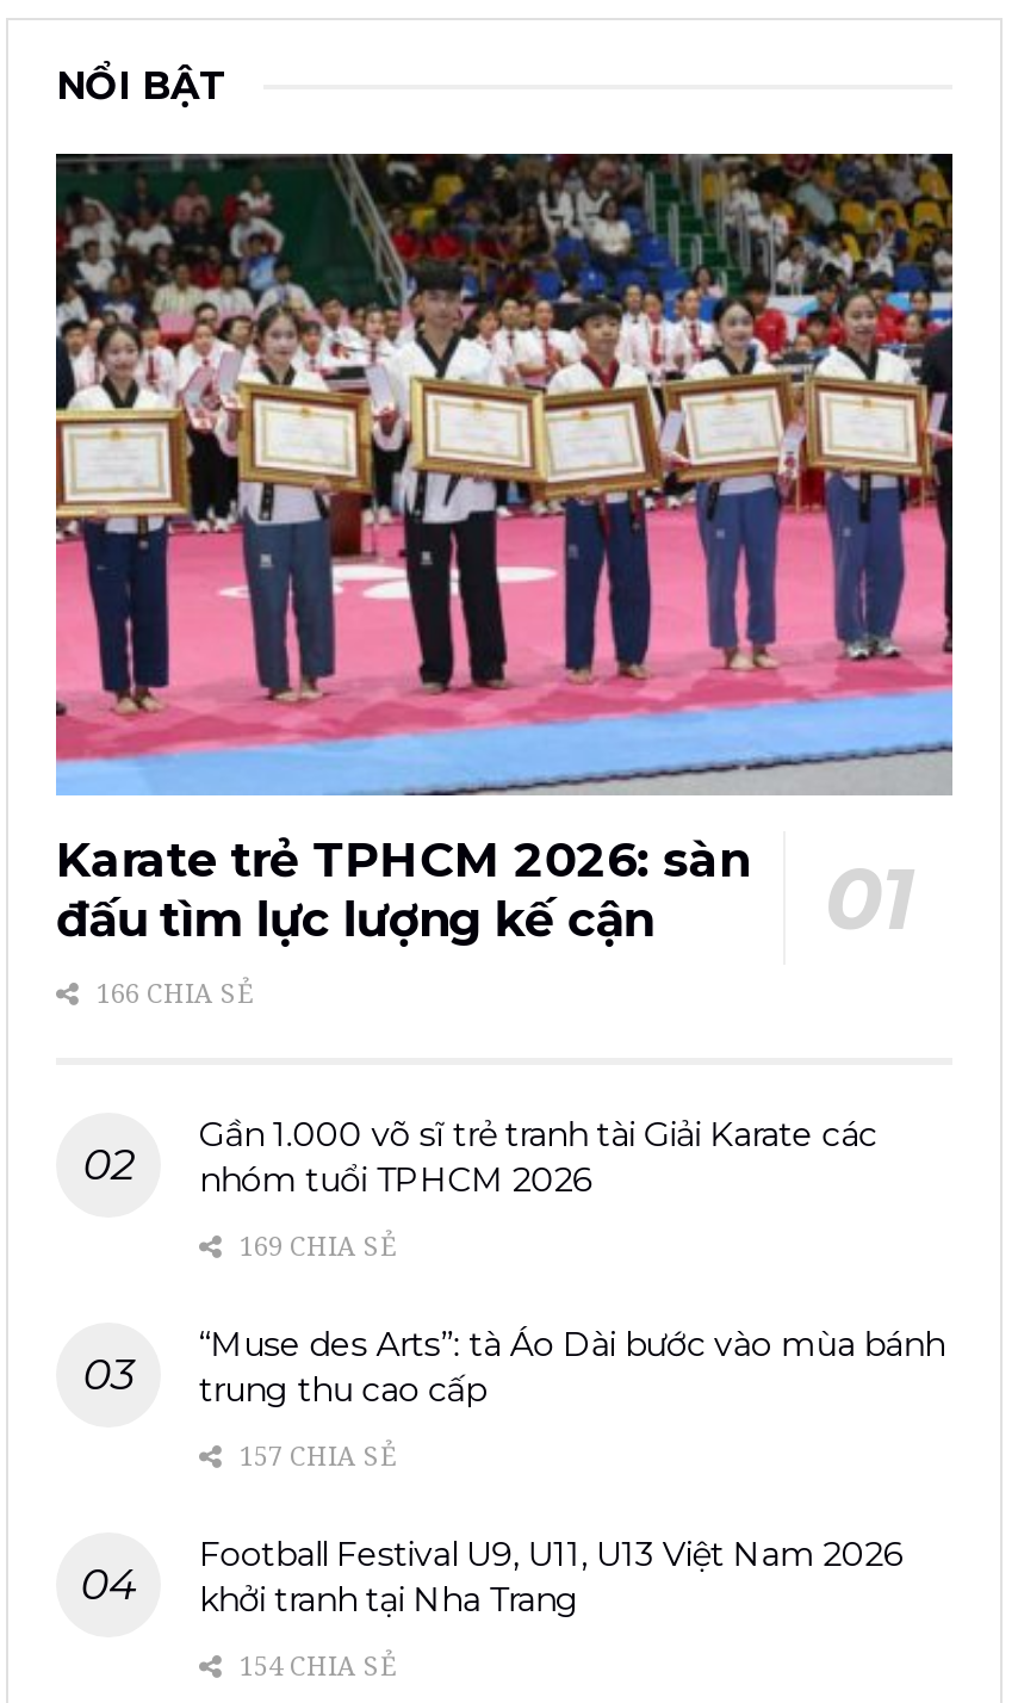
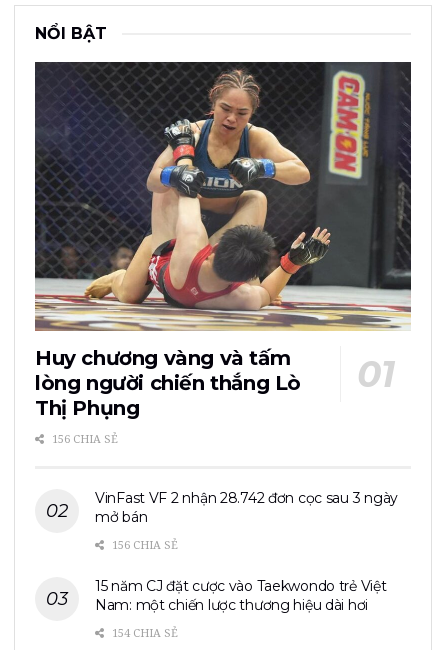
[54,154,955,1620] [image] | Karate trẻ TPHCM 2026: sàn | đấu tìm lực lượng kế cận | 166 CHIA SẺ | Gần 1.000 võ sĩ trẻ tranh tài Giải Karate các | nhóm tuổi TPHCM 2026 | 169 CHIA SẺ | “Muse des Arts”: tà Áo Dài bước vào mùa bánh | trung thu cao cấp | 157 CHIA SẺ | Football Festival U9, U11, U13 Việt Nam 2026 | khởi tranh tại Nha Trang -> [34,61,412,614] [image] | Huy chương vàng và tấm | lòng người chiến thắng Lò | Thị Phụng | 156 CHIA SẺ | VinFast VF 2 nhận 28.742 đơn cọc sau 3 ngày | mở bán | 156 CHIA SẺ | 15 năm CJ đặt cược vào Taekwondo trẻ Việt | Nam: một chiến lược thương hiệu dài hơi

